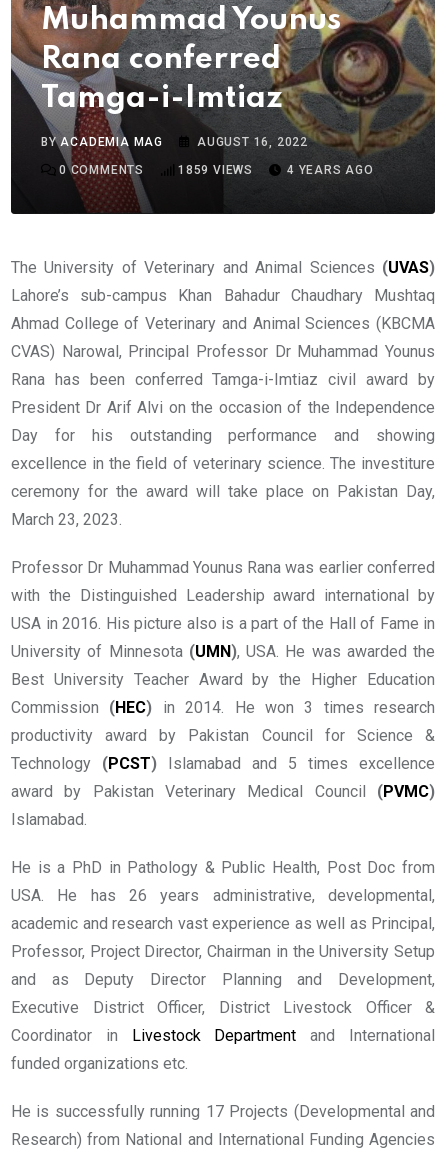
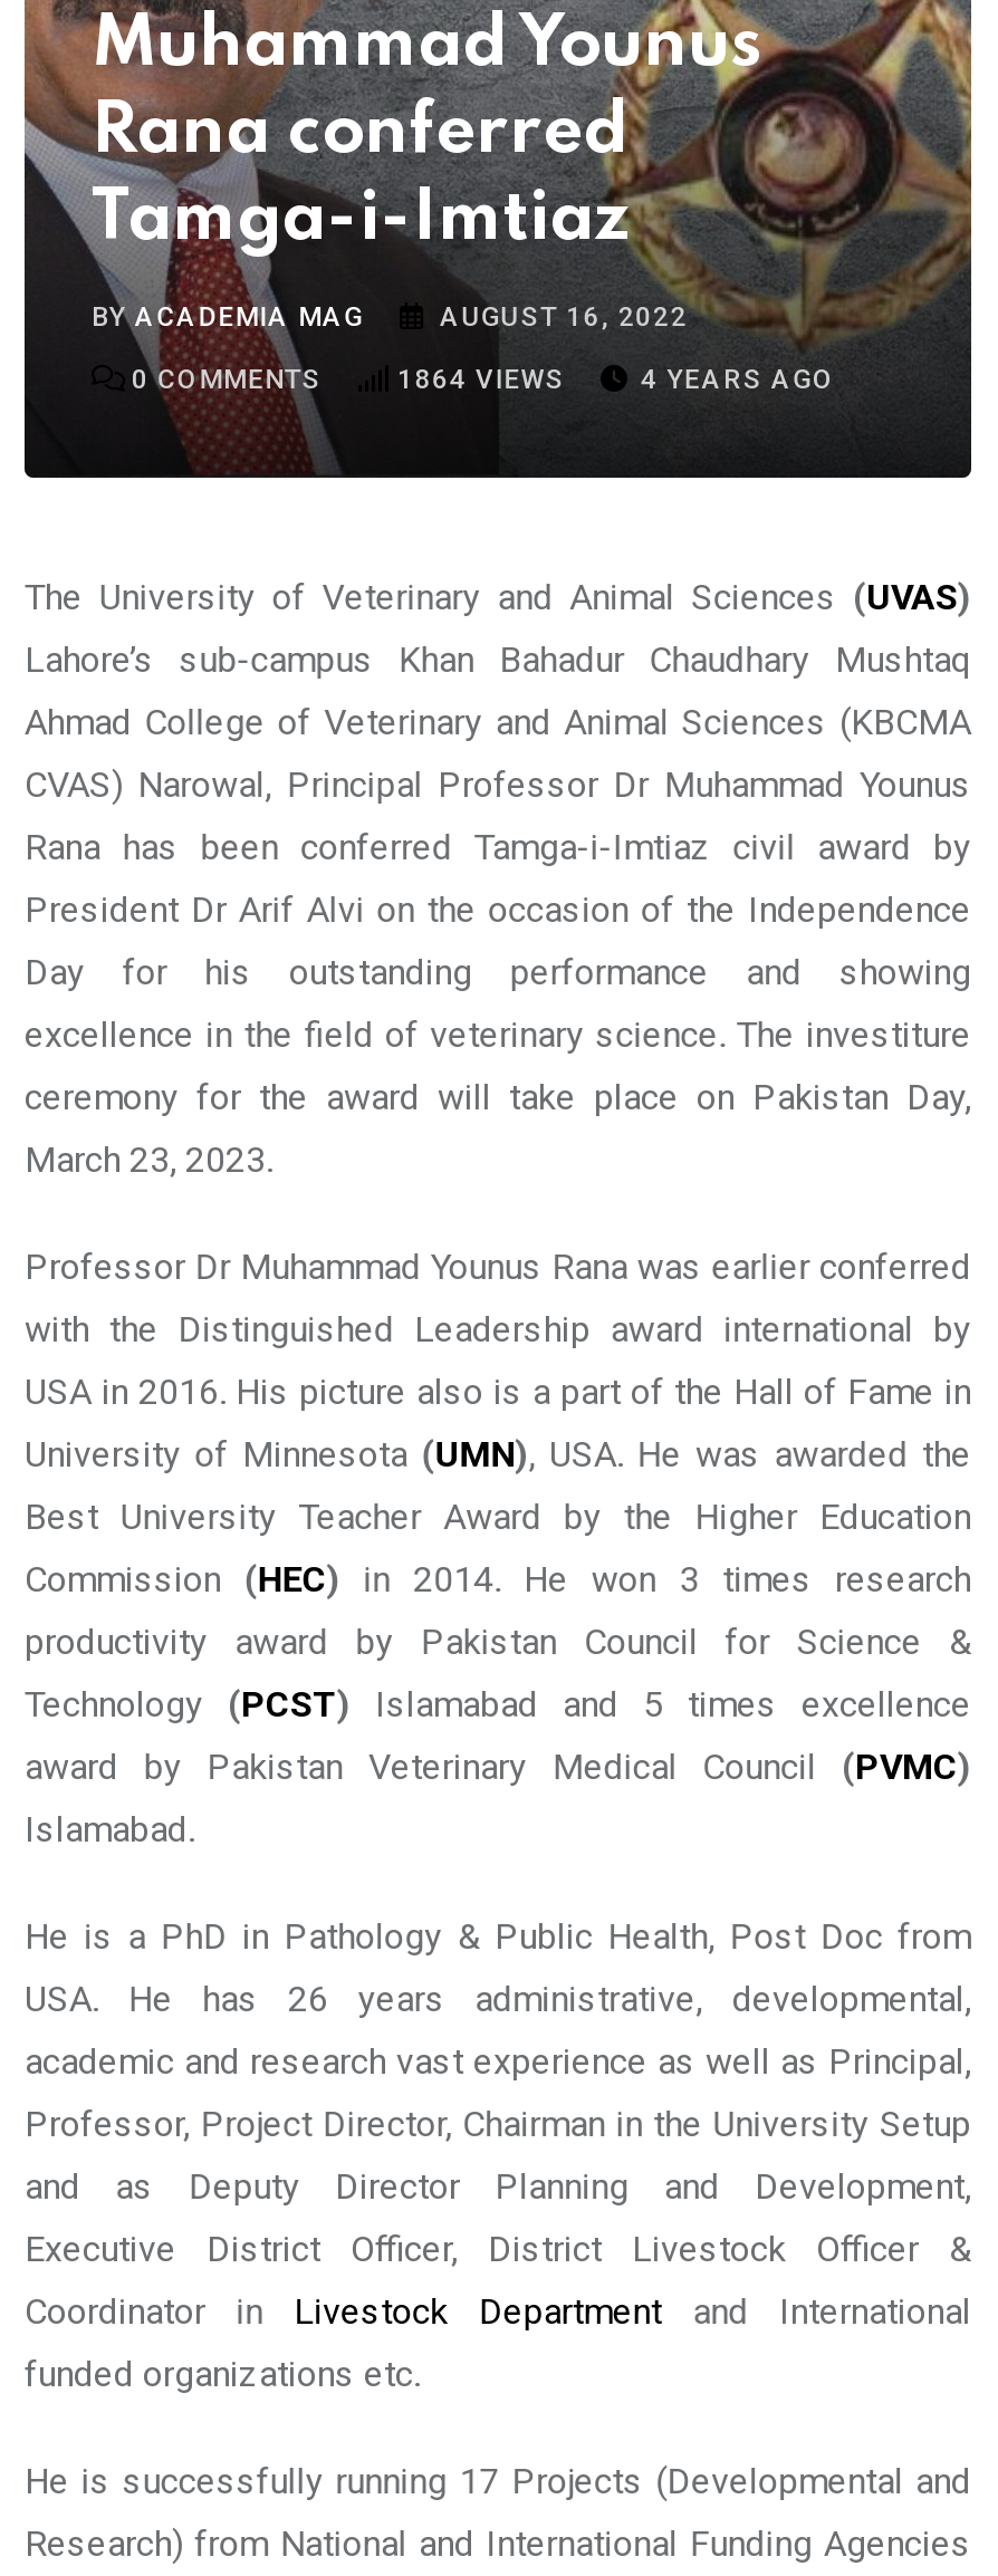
[178,163,253,177] 1859 VIEWS -> [397,365,565,396] 1864 VIEWS

